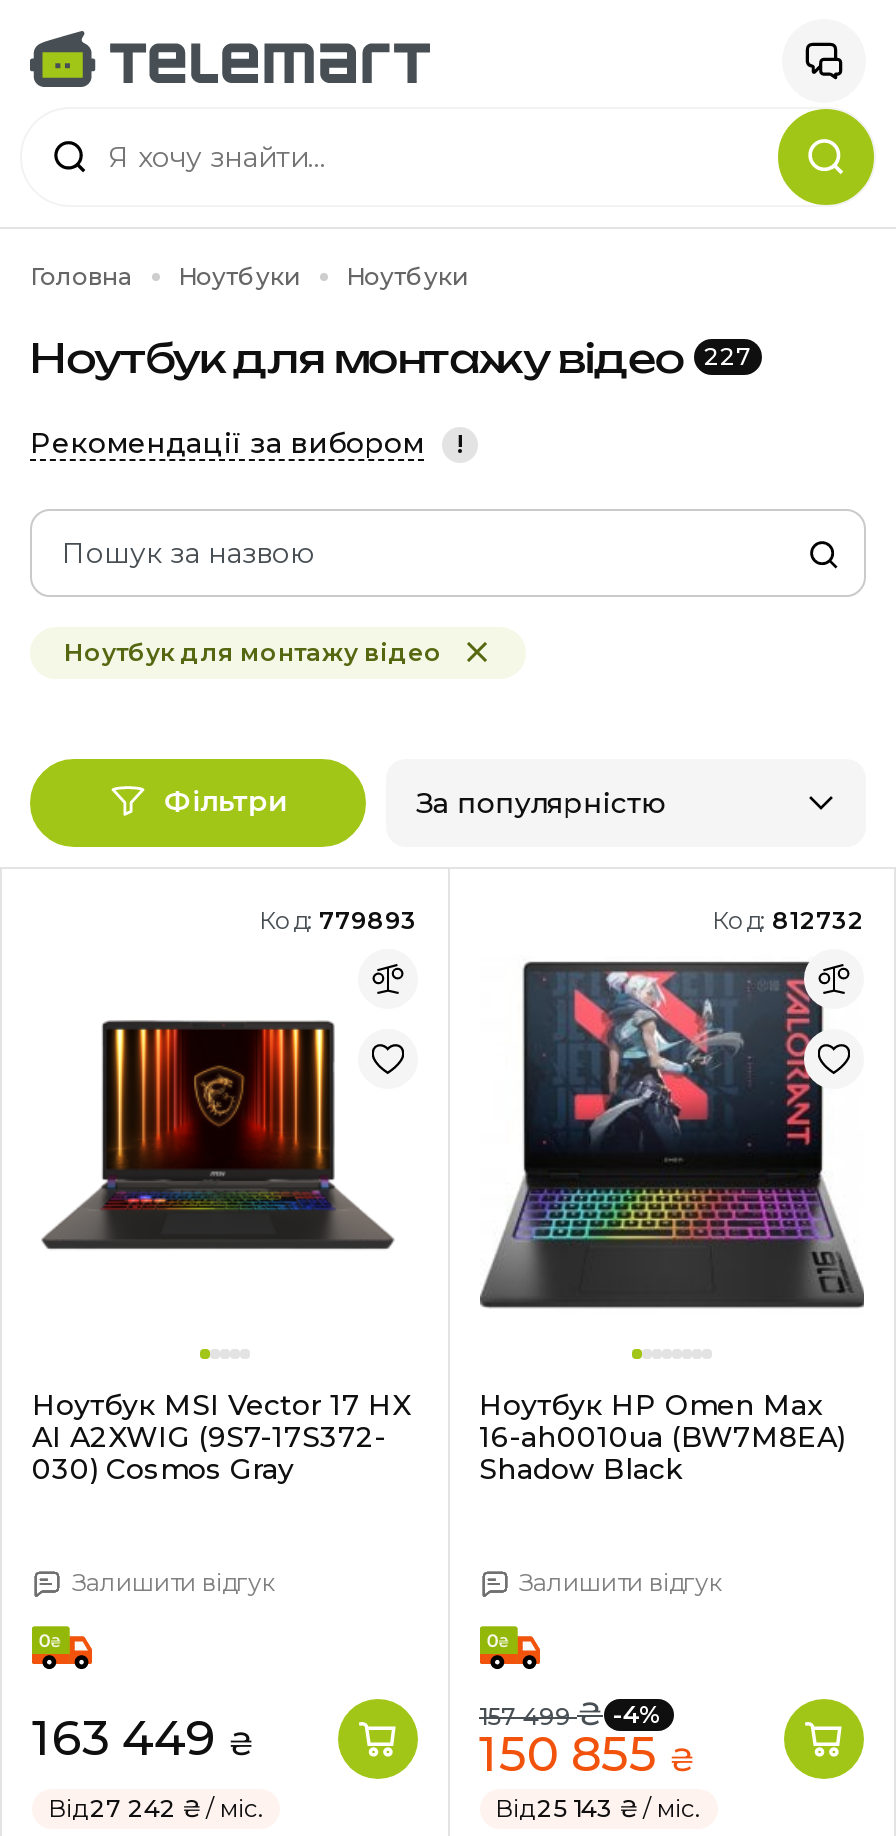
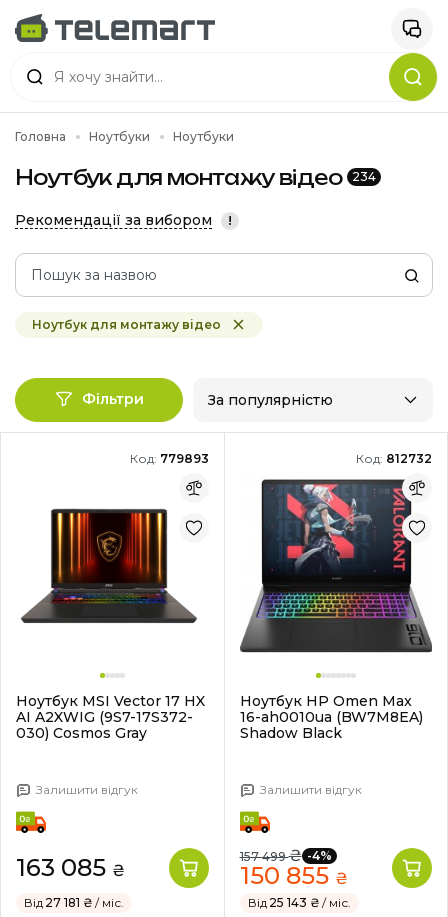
[30,333,752,383] Ноутбук для монтажу відео 227 -> [15,165,376,190] Ноутбук для монтажу відео 234
[32,1708,254,1766] 163 449 ₴ -> [16,852,125,881] 163 085 ₴
[48,1792,264,1822] Від 27 242 ₴ / міс. -> [24,894,124,909] Від 27 181 ₴ / міс.

